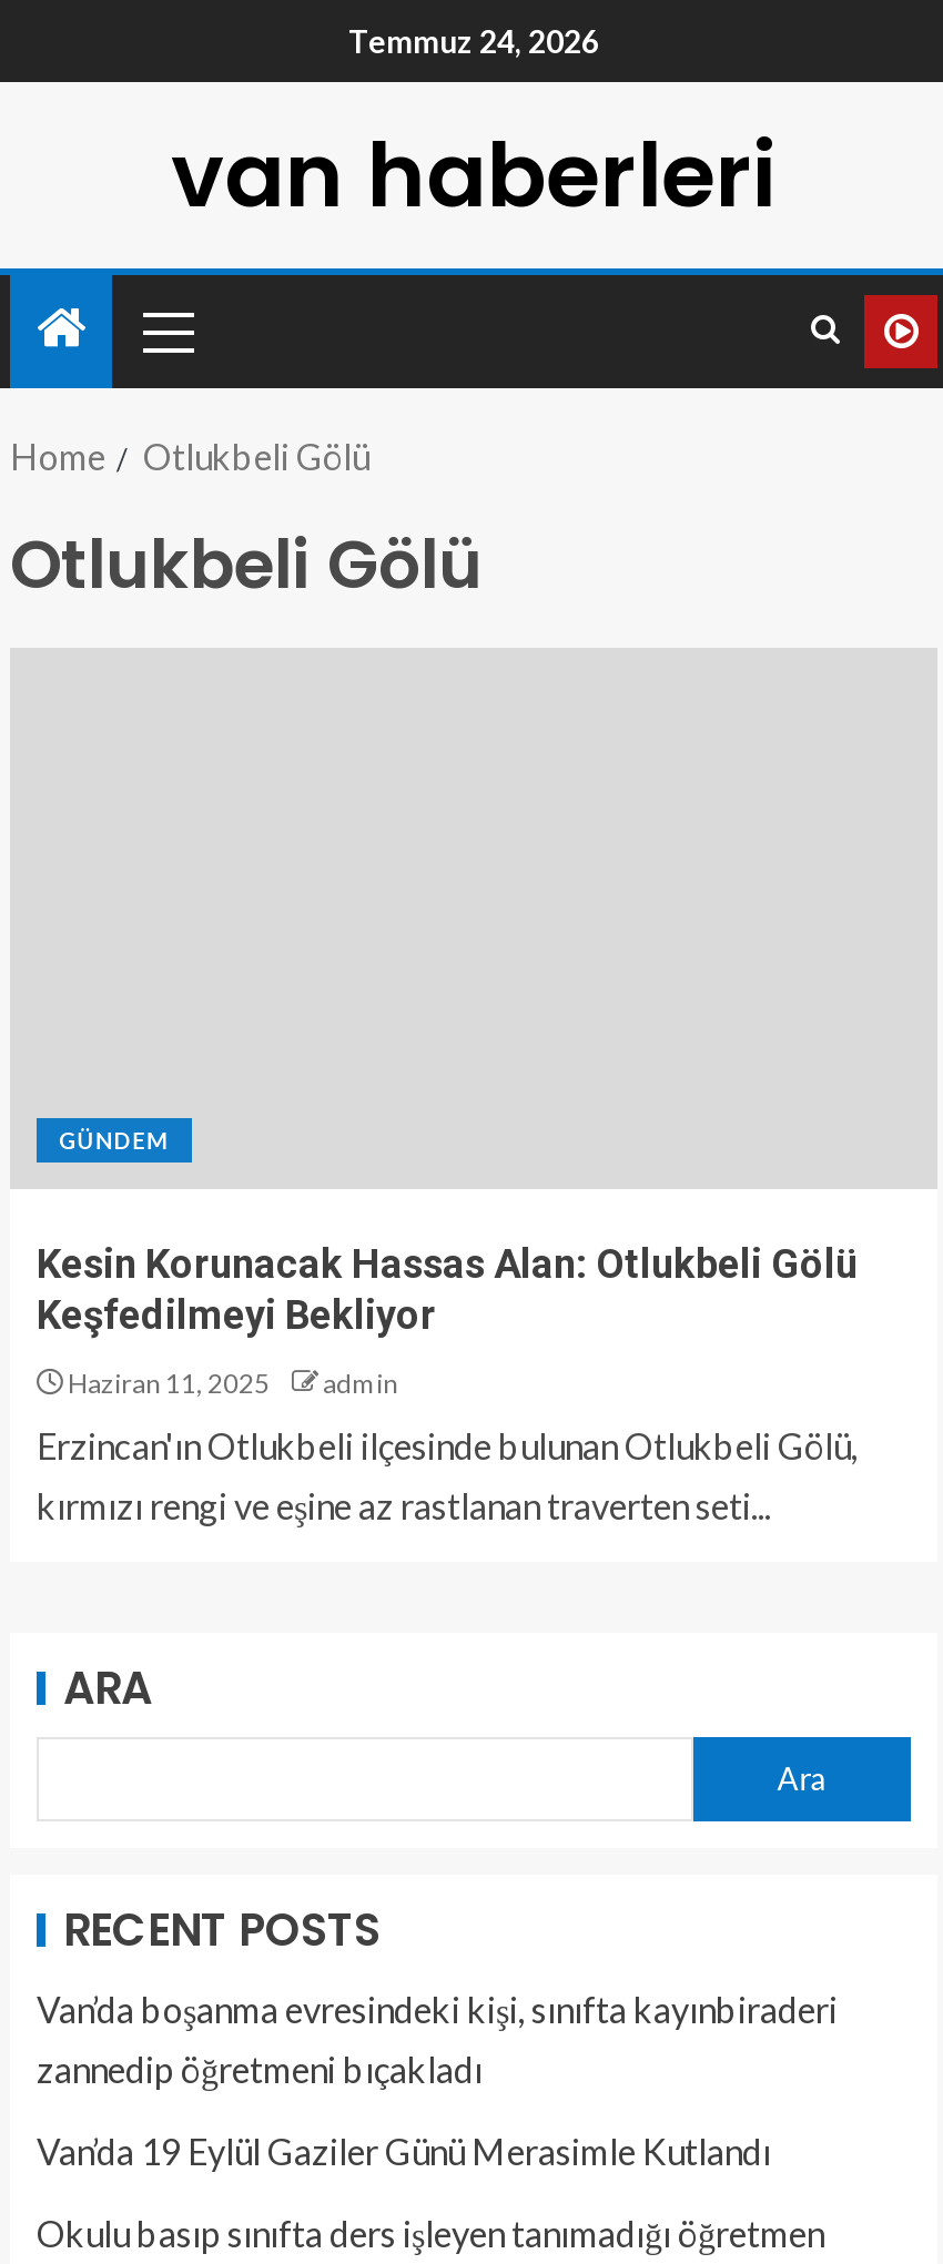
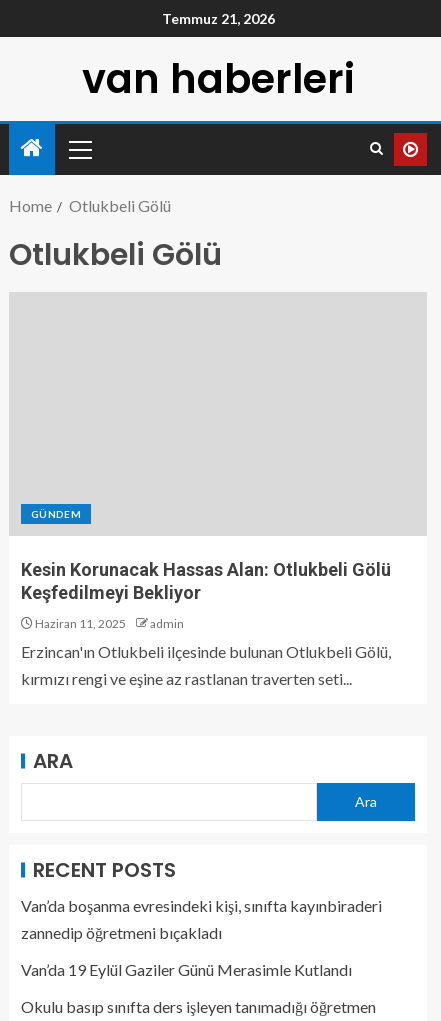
[348,22,599,60] Temmuz 24, 2026 -> [161,10,274,27] Temmuz 21, 2026

